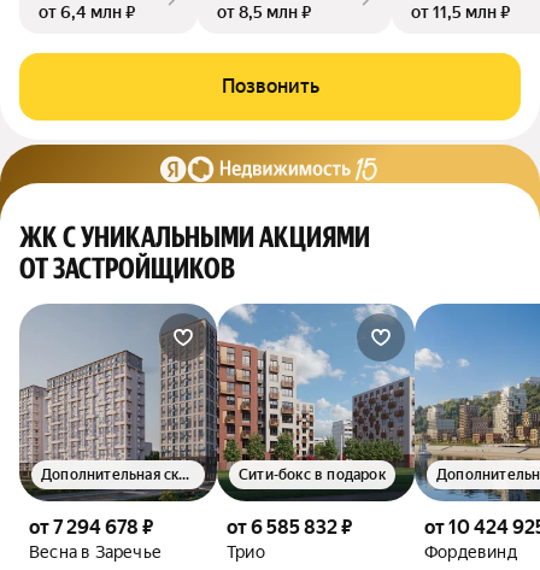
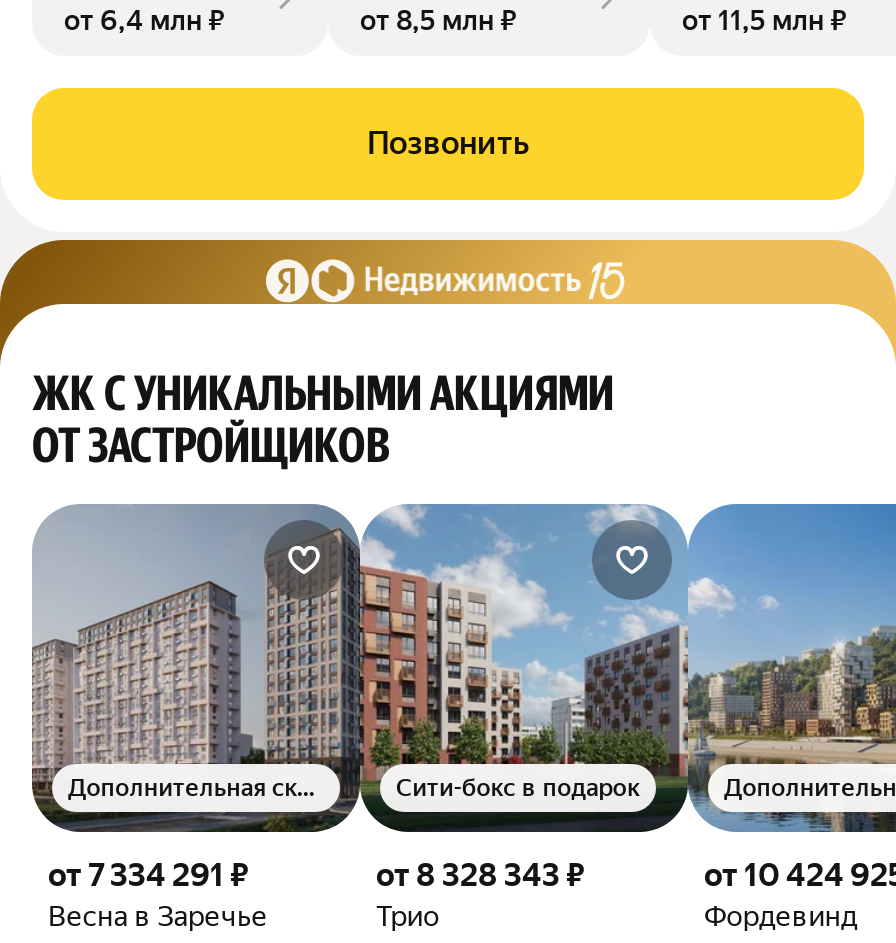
[29,516,153,539] от 7 294 678 ₽ -> [48,856,248,894] от 7 334 291 ₽
[227,516,352,539] от 6 585 832 ₽ -> [376,856,584,894] от 8 328 343 ₽

